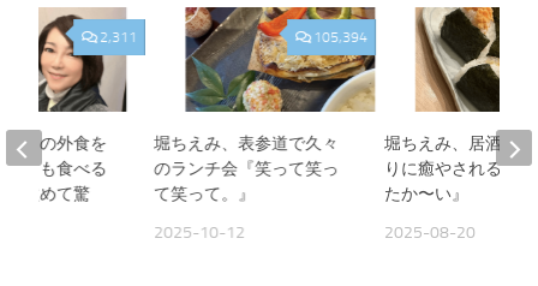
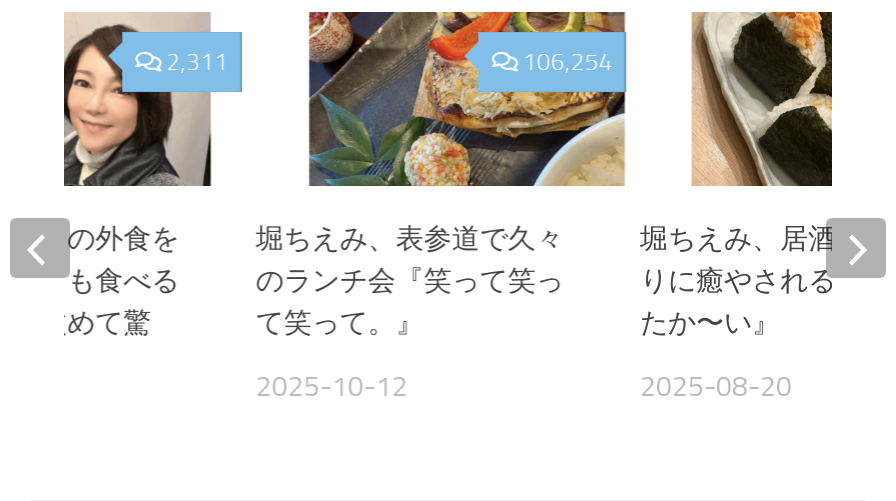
[314,28,368,45] 105,394 -> [523,48,613,76] 106,254

